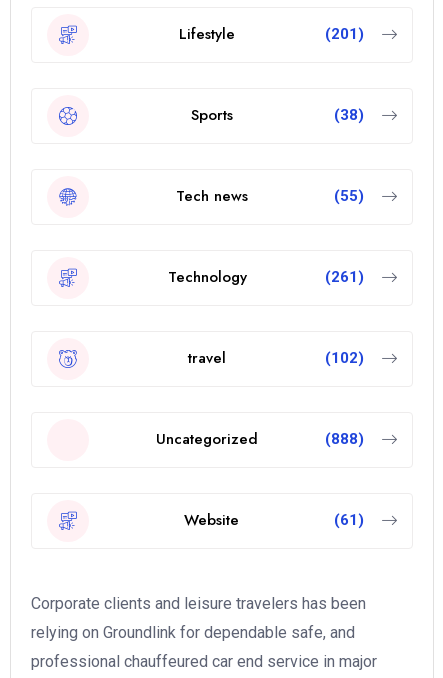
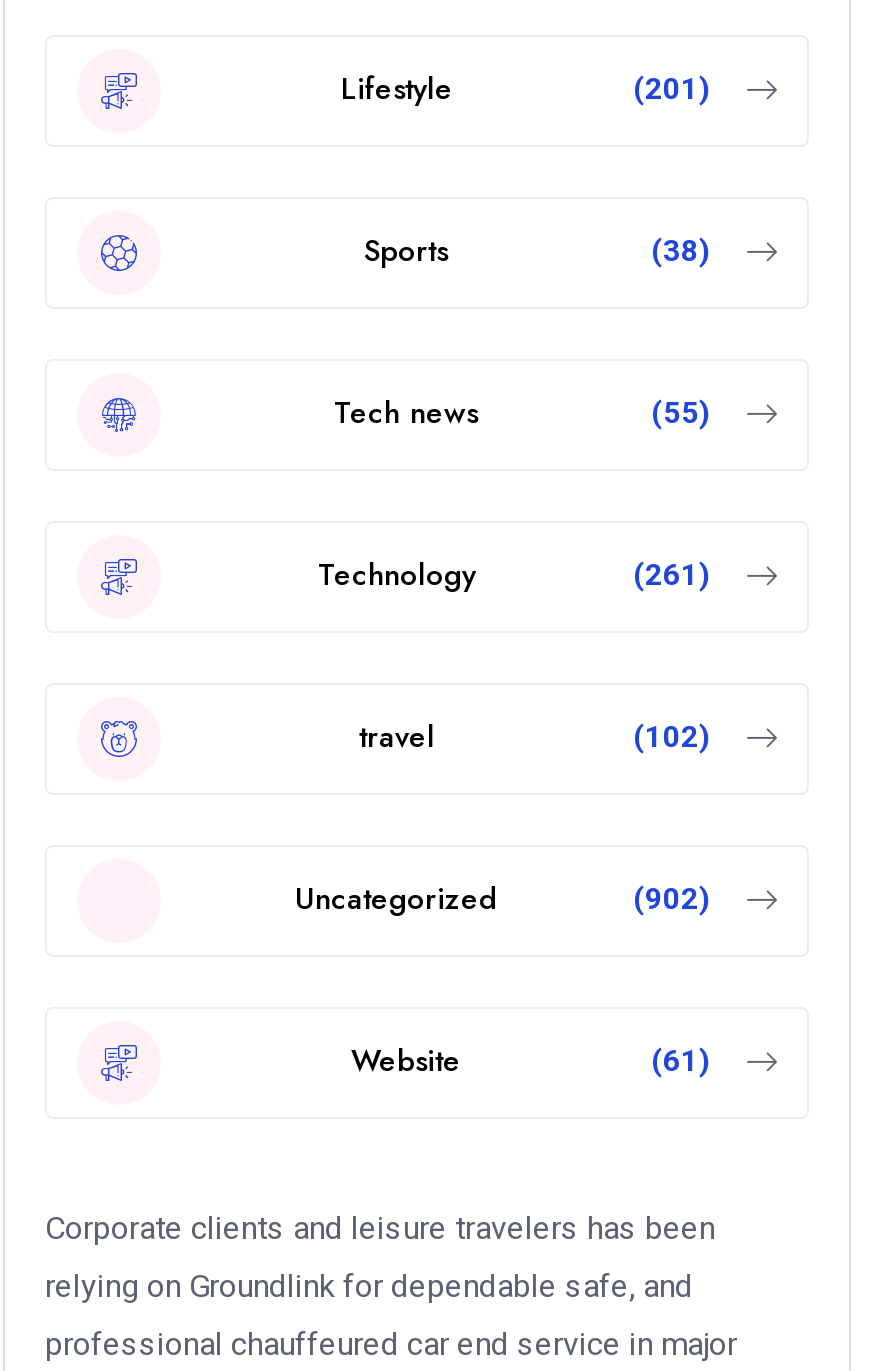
[325,430,364,448] (888) -> [633,881,711,917] (902)

